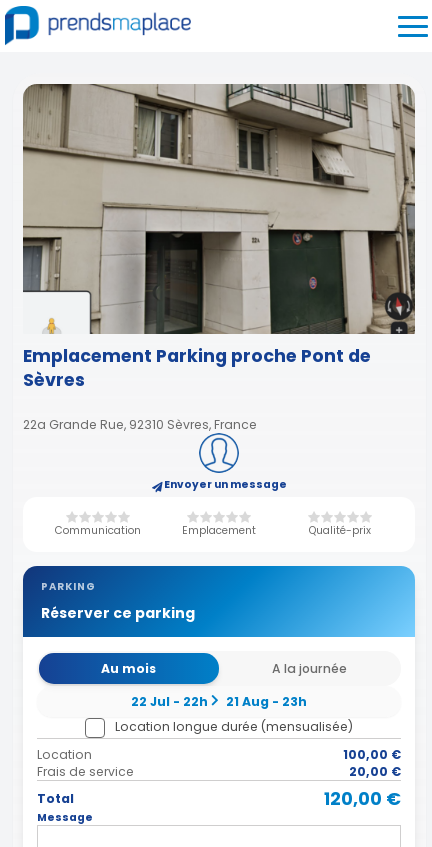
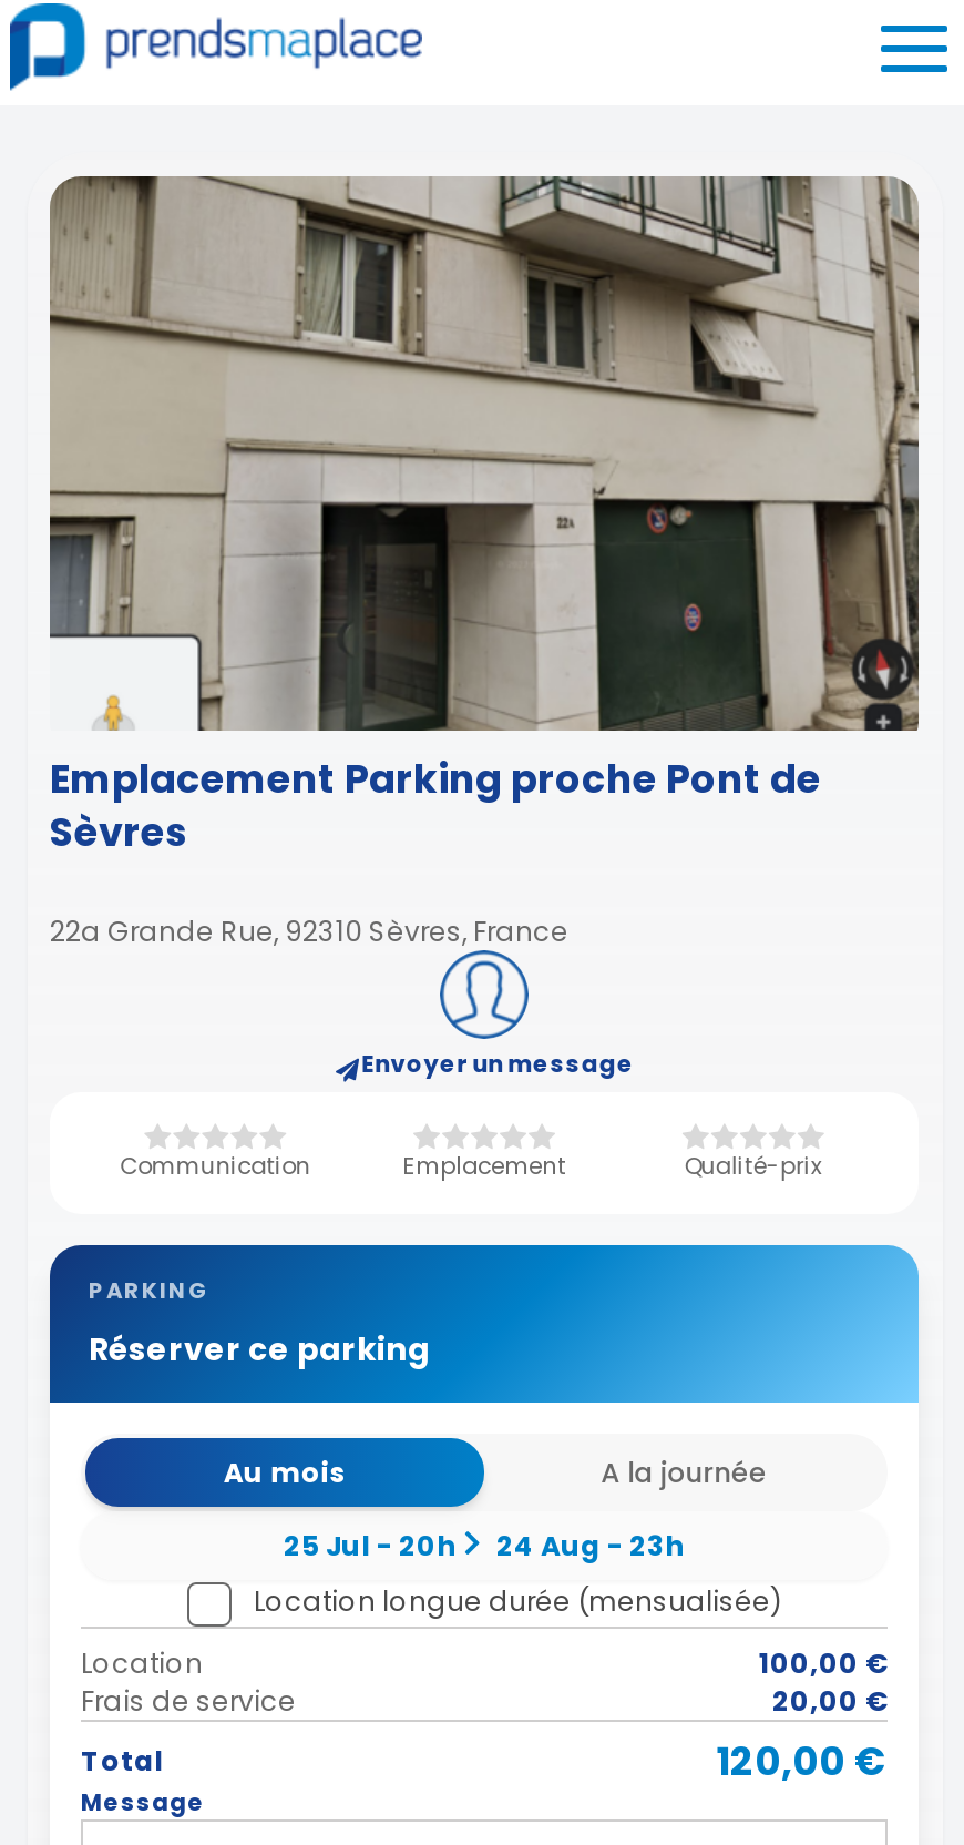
[131,693,208,710] 22 Jul - 22h -> [284,1527,457,1564] 25 Jul - 20h
[226,693,307,710] 21 Aug - 23h -> [496,1527,685,1564] 24 Aug - 23h

